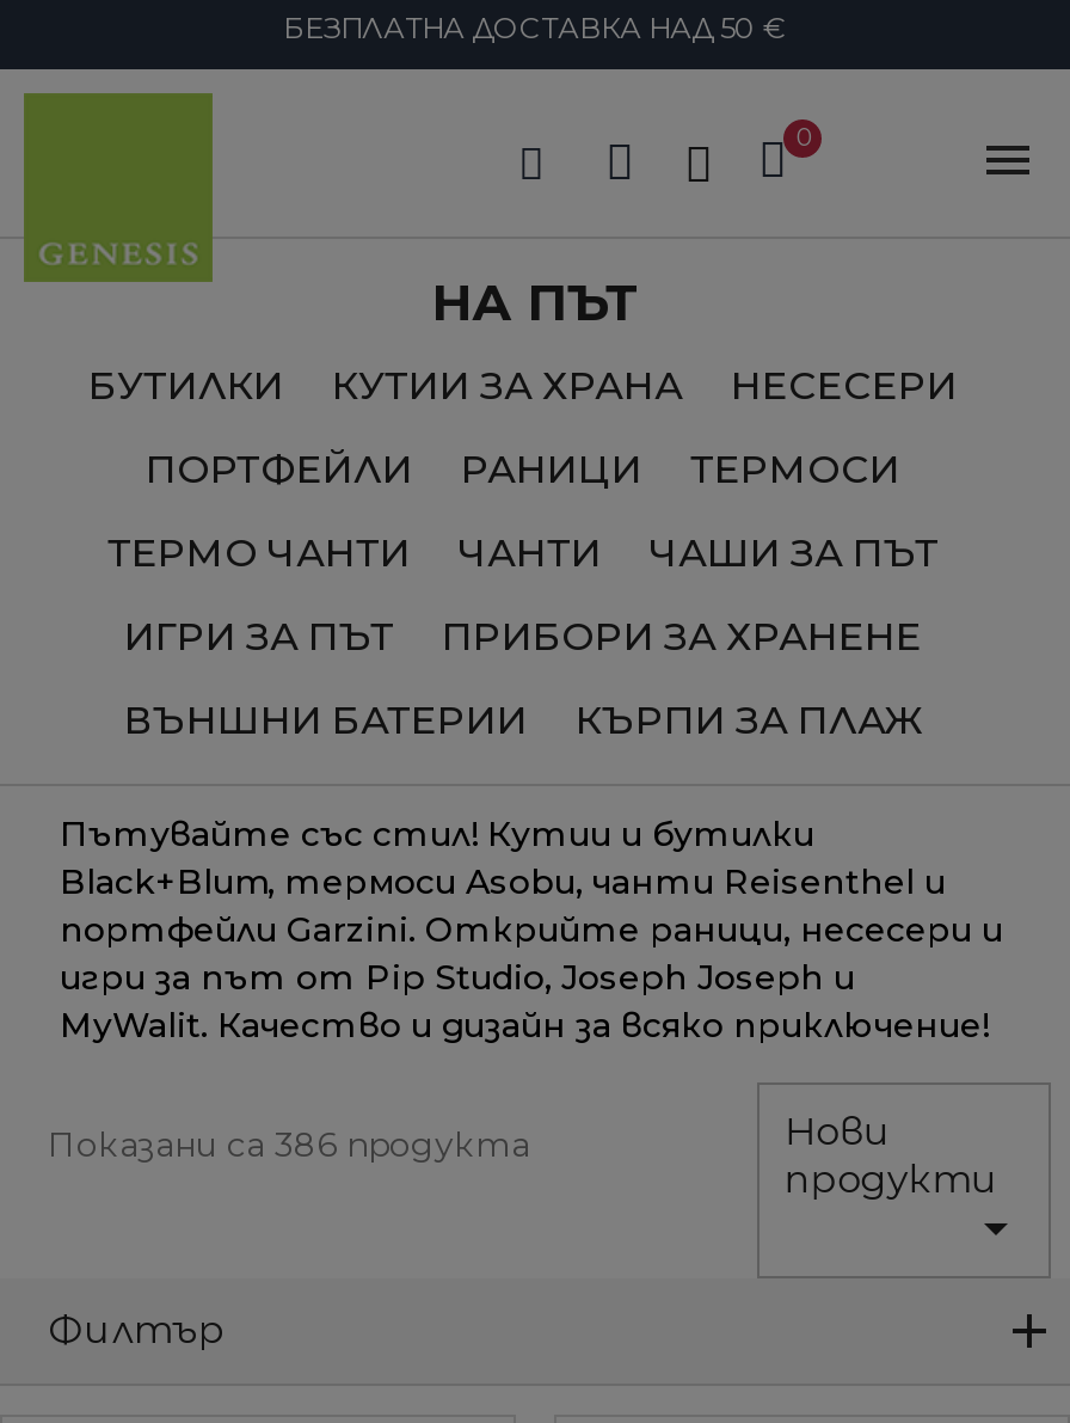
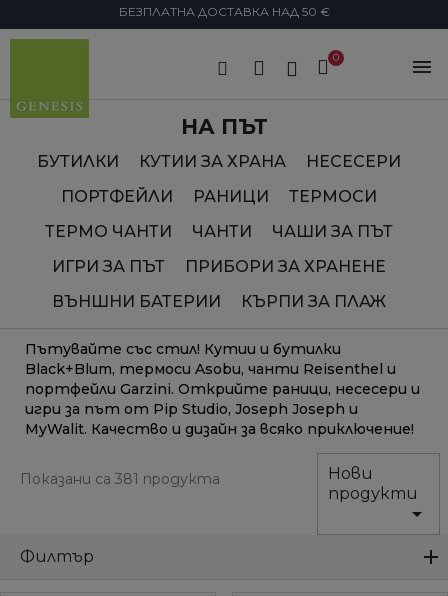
[48,1123,530,1166] Показани са 386 продукта -> [20,470,220,488] Показани са 381 продукта

